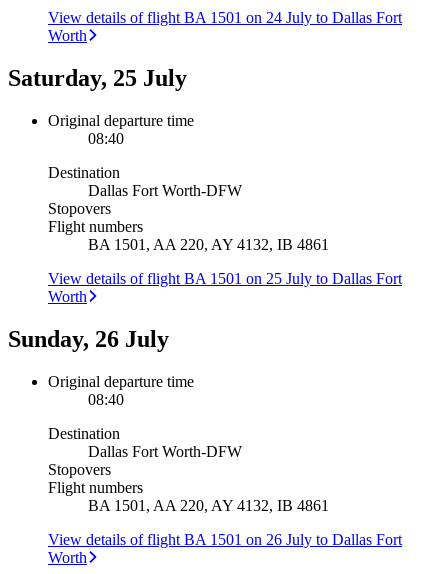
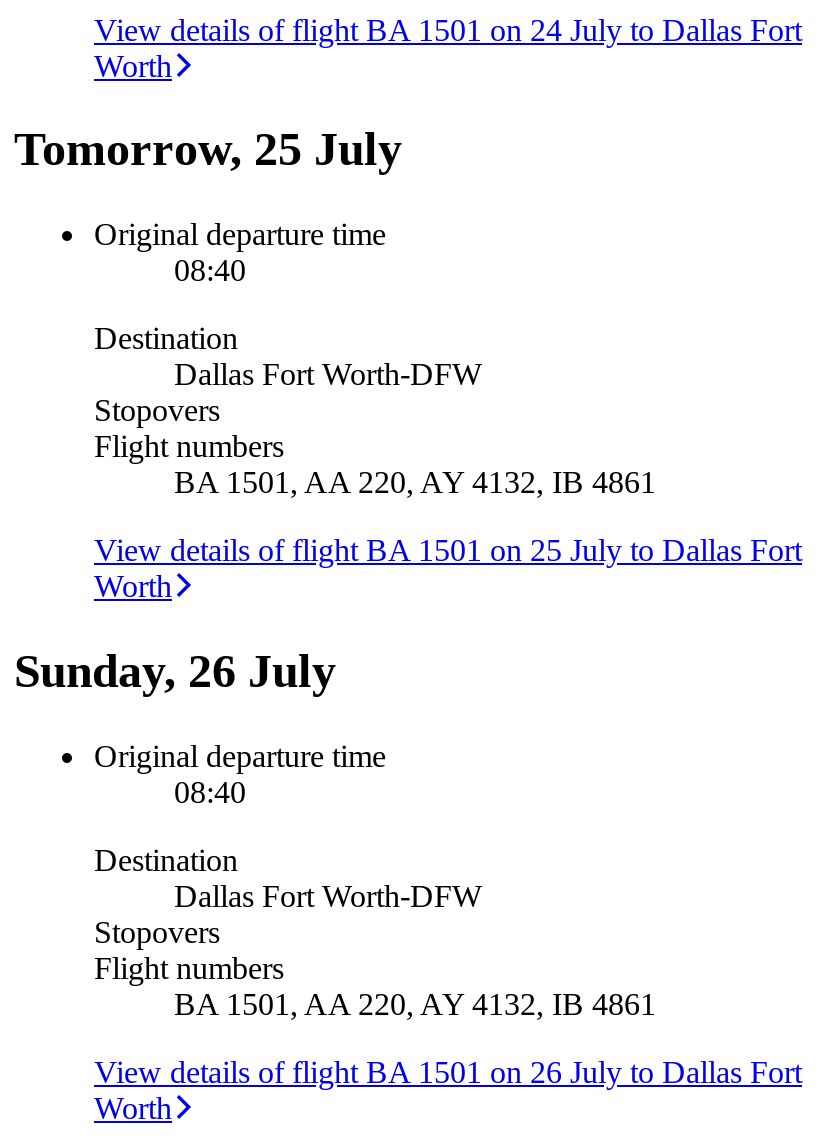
[8,65,187,91] Saturday, 25 July -> [14,124,402,176] Tomorrow, 25 July

